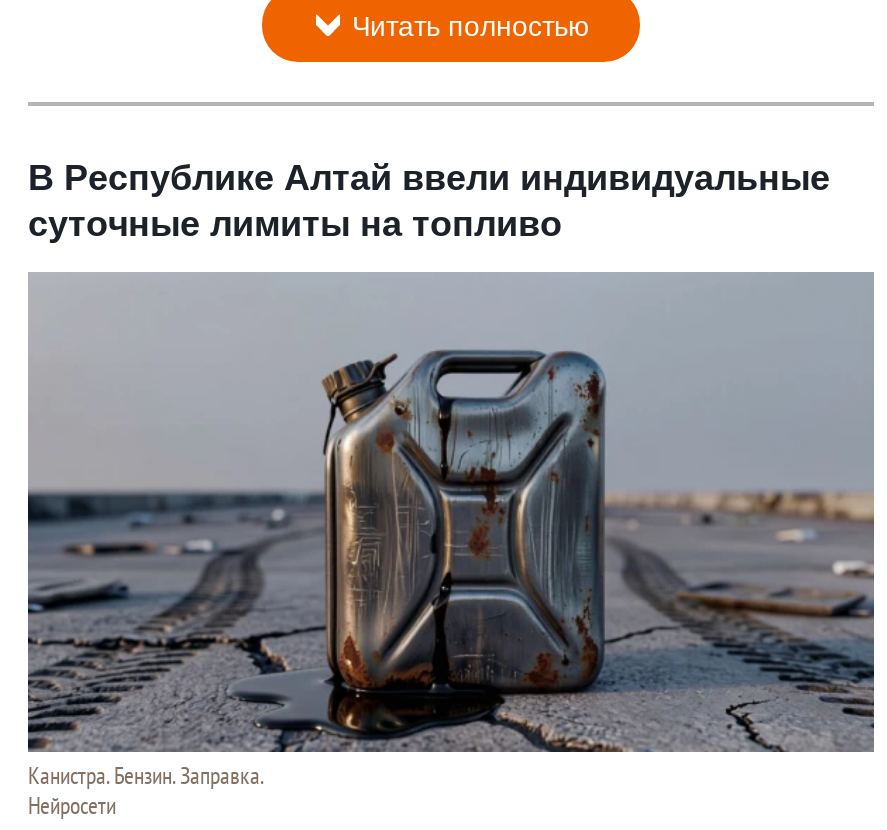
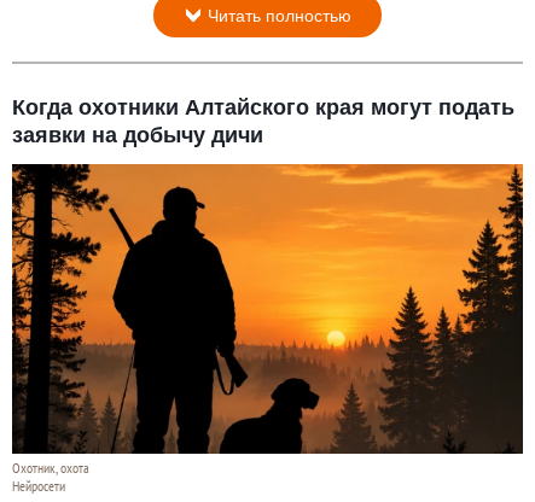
[28,159,830,245] В Республике Алтай ввели индивидуальные | суточные лимиты на топливо -> [12,96,514,148] Когда охотники Алтайского края могут подать | заявки на добычу дичи
[26,272,876,790] [image] | Канистра. Бензин. Заправка. -> [11,163,524,477] [image] | Охотник, охота

